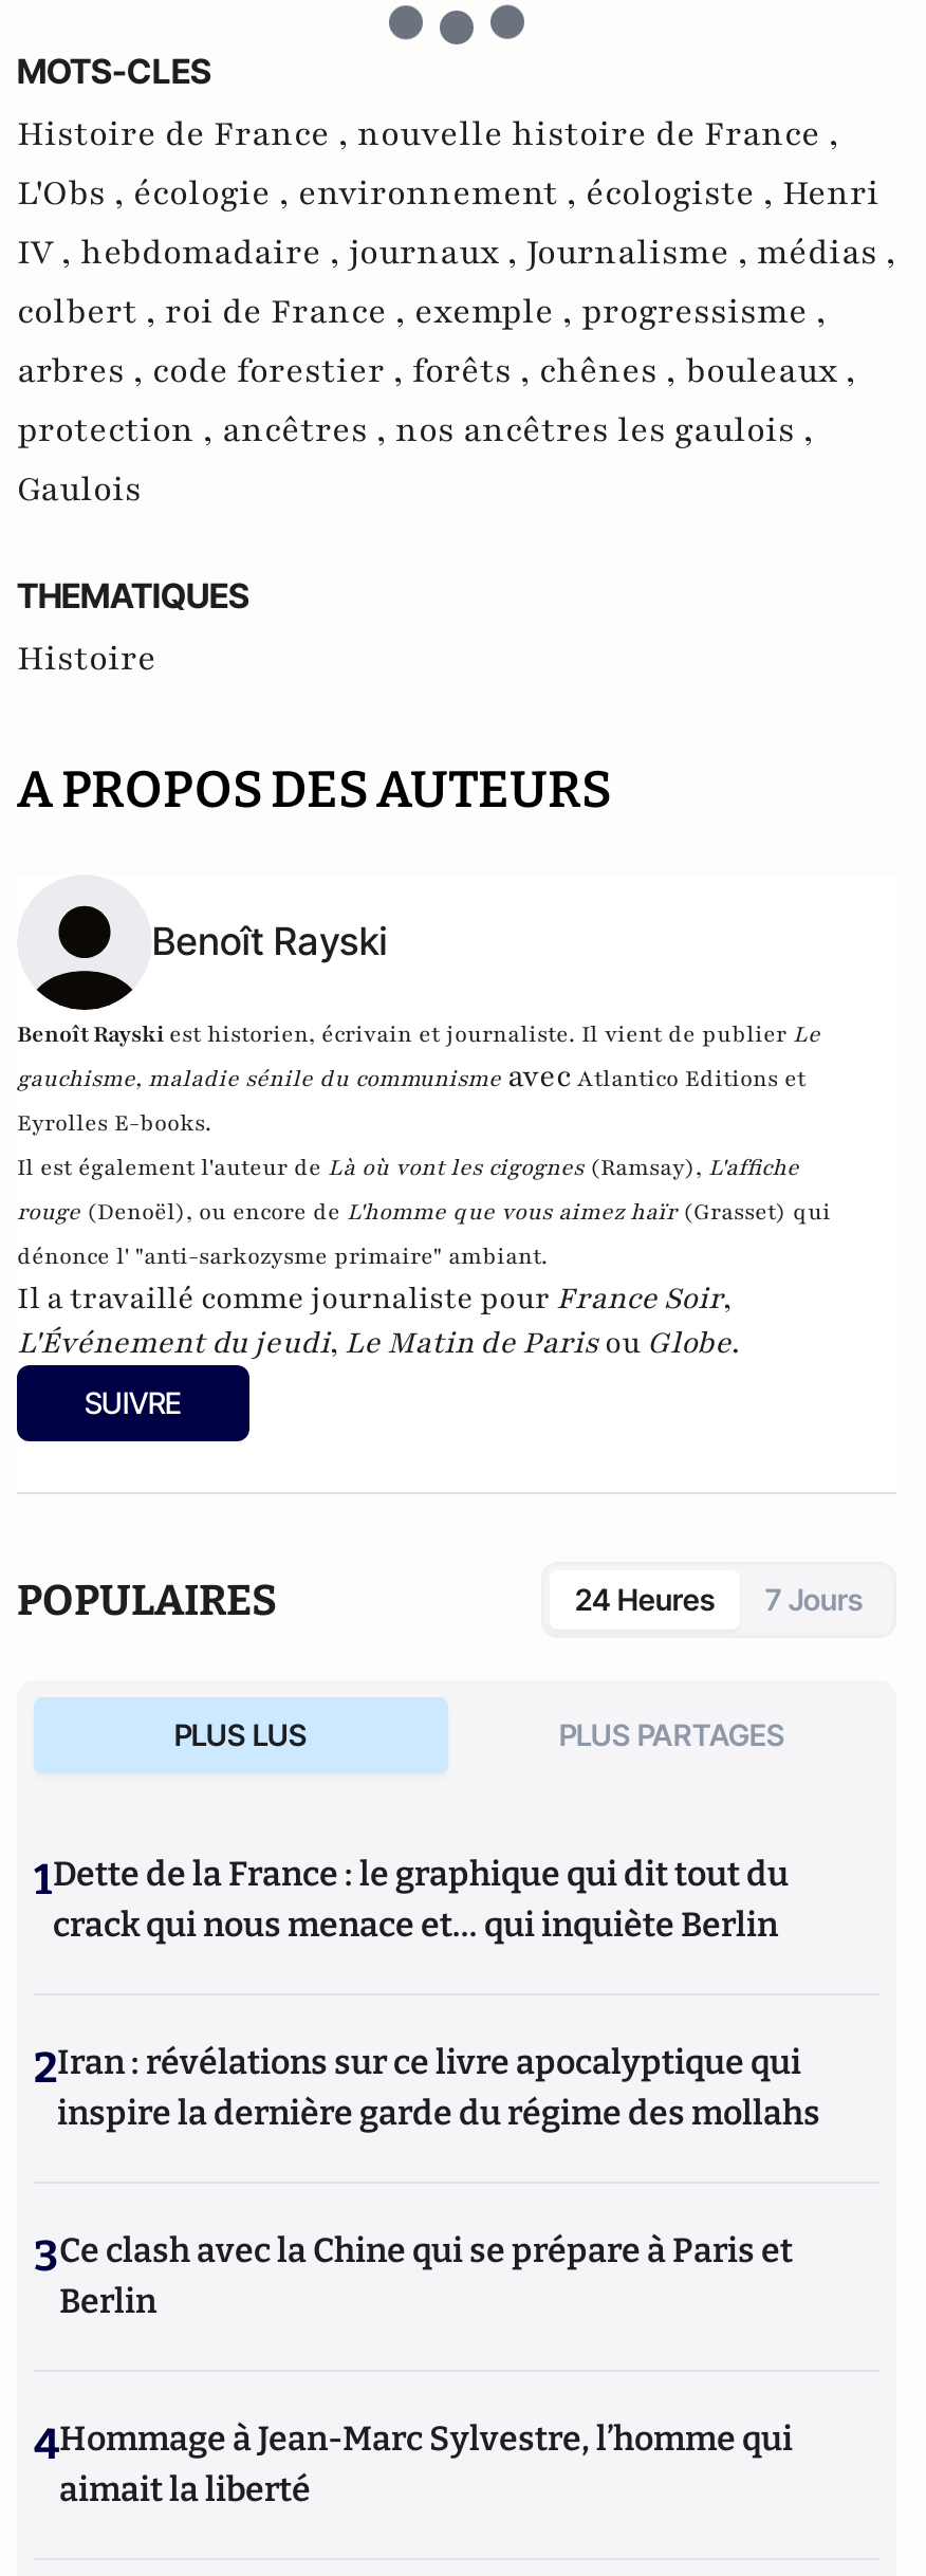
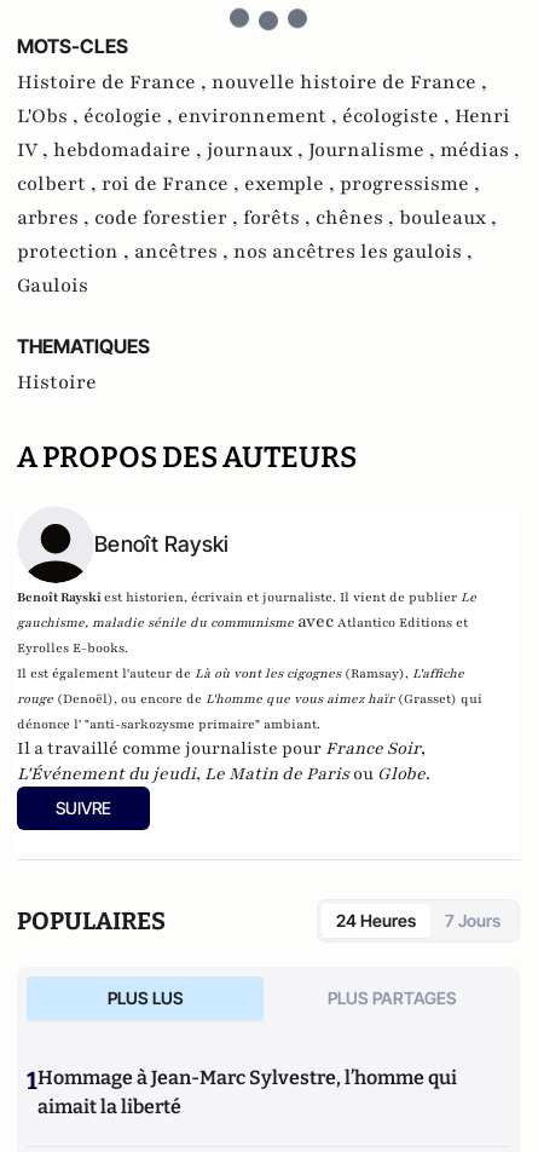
[34,1854,820,2469] 1Dette de la France : le graphique qui dit tout du | crack qui nous menace et… qui inquiète Berlin | 2Iran : révélations sur ce livre apocalyptique qui | inspire la dernière garde du régime des mollahs | 3Ce clash avec la Chine qui se prépare à Paris et | Berlin | 4Hommage à Jean-Marc Sylvestre, l’homme qui -> [27,1066,457,1095] 1Hommage à Jean-Marc Sylvestre, l’homme qui

